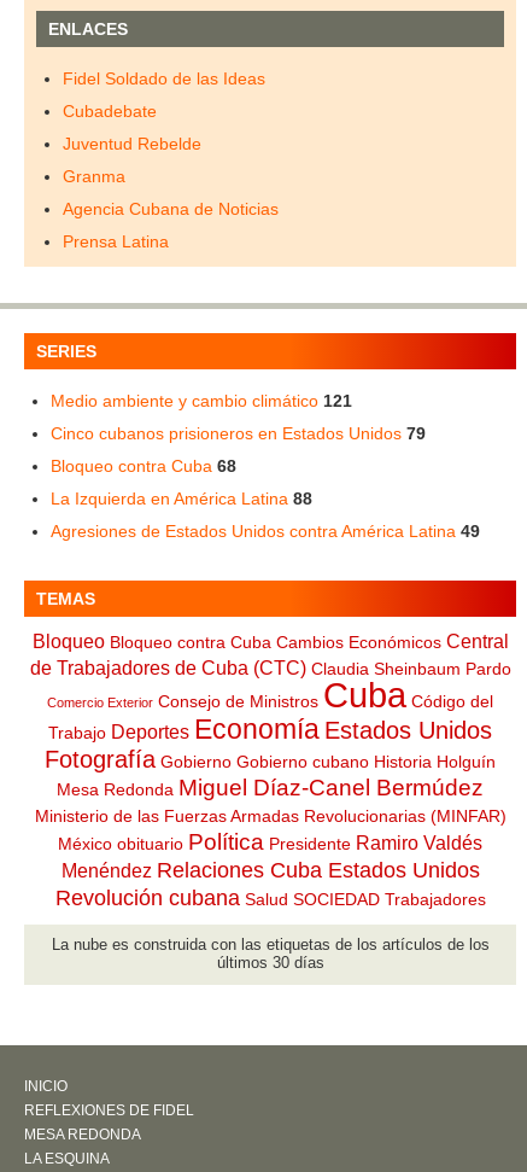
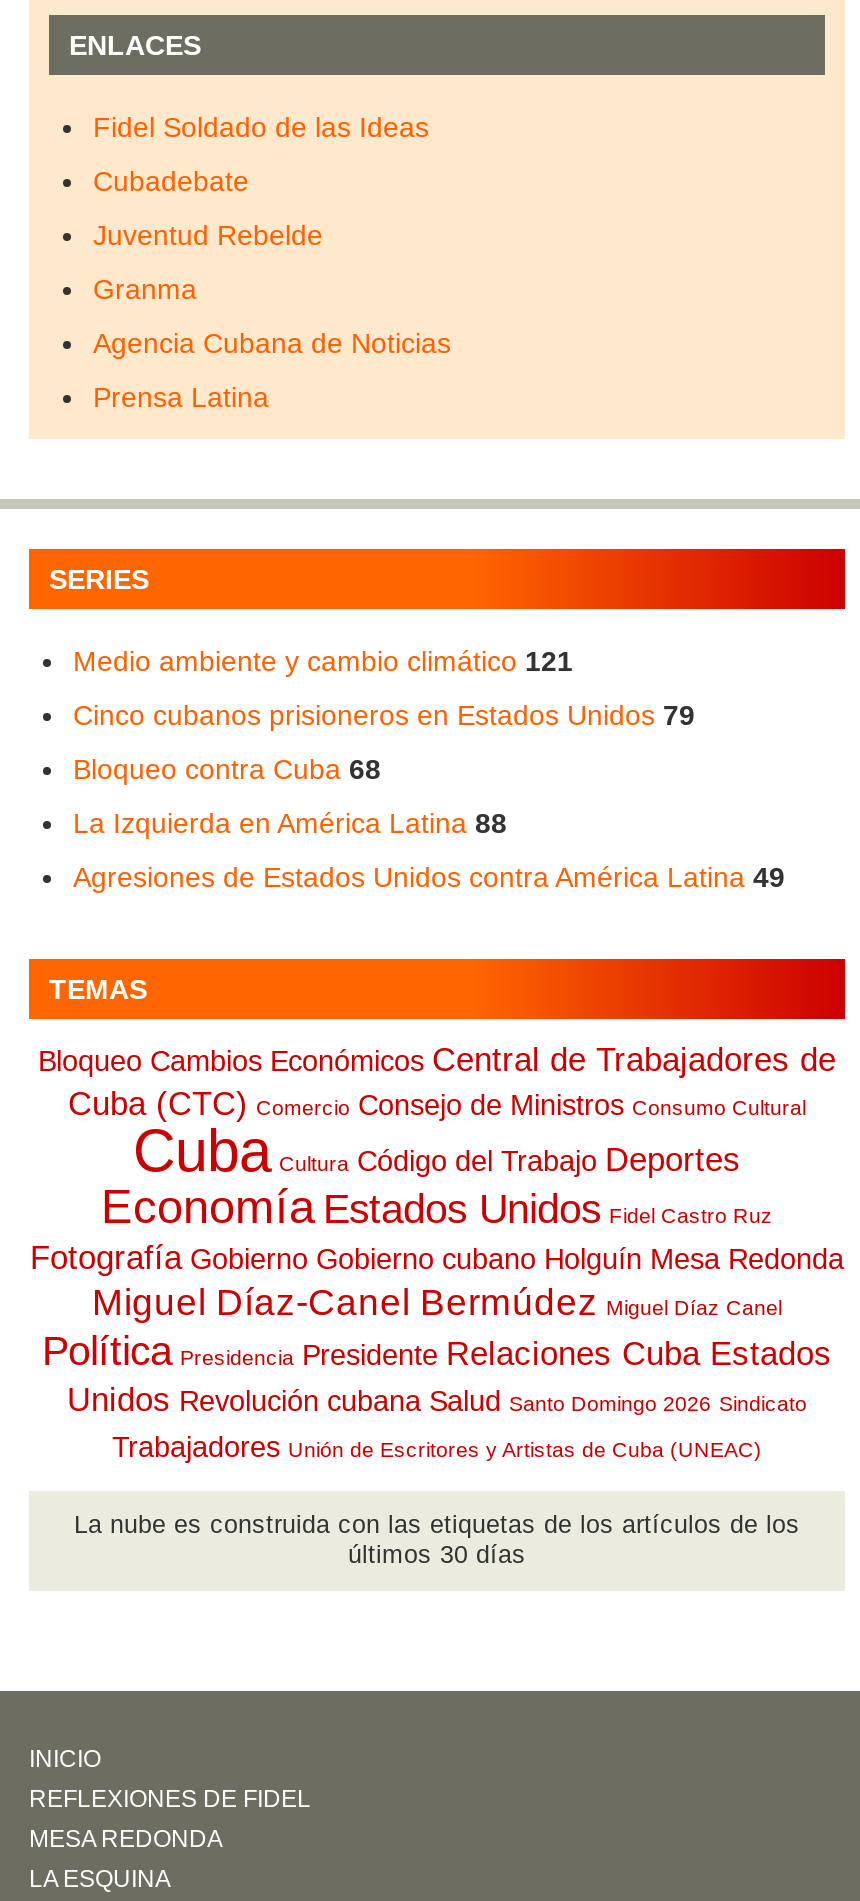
[30,632,511,910] Bloqueo Bloqueo contra Cuba Cambios Económicos Central | de Trabajadores de Cuba (CTC) Claudia Sheinbaum Pardo | Comercio Exterior Consejo de Ministros Cuba Código del | Trabajo Deportes Economía Estados Unidos | Fotografía Gobierno Gobierno cubano Historia Holguín | Mesa Redonda Miguel Díaz-Canel Bermúdez | Ministerio de las Fuerzas Armadas Revolucionarias (MINFAR) | México obituario Política Presidente Ramiro Valdés | Menéndez Relaciones Cuba Estados Unidos | Revolución cubana Salud SOCIEDAD Trabajadores -> [30,1041,844,1463] Bloqueo Cambios Económicos Central de Trabajadores de | Cuba (CTC) Comercio Consejo de Ministros Consumo Cultural | Cuba Cultura Código del Trabajo Deportes | Economía Estados Unidos Fidel Castro Ruz | Fotografía Gobierno Gobierno cubano Holguín Mesa Redonda | Miguel Díaz-Canel Bermúdez Miguel Díaz Canel | Política Presidencia Presidente Relaciones Cuba Estados | Unidos Revolución cubana Salud Santo Domingo 2026 Sindicato | Trabajadores Unión de Escritores y Artistas de Cuba (UNEAC)

